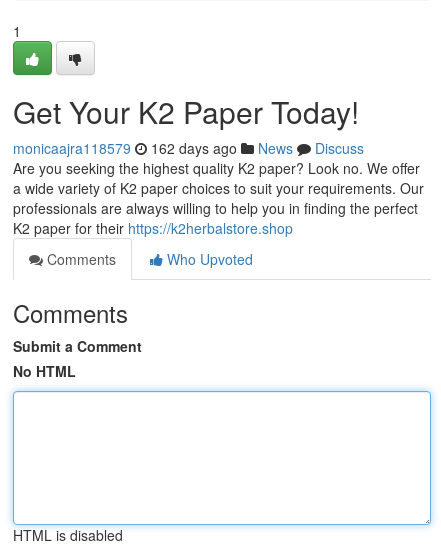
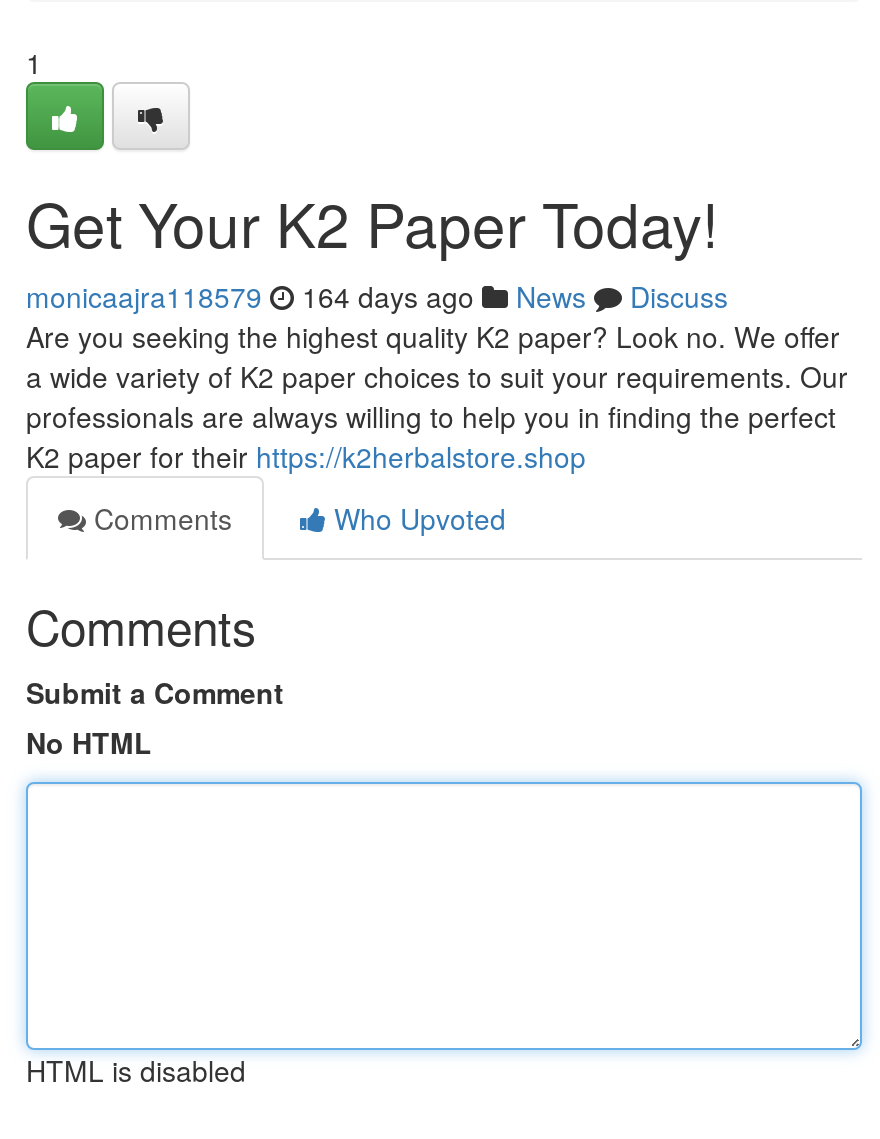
[13,138,364,158] monicaajra118579 162 days ago News Discuss -> [26,276,728,316] monicaajra118579 164 days ago News Discuss

